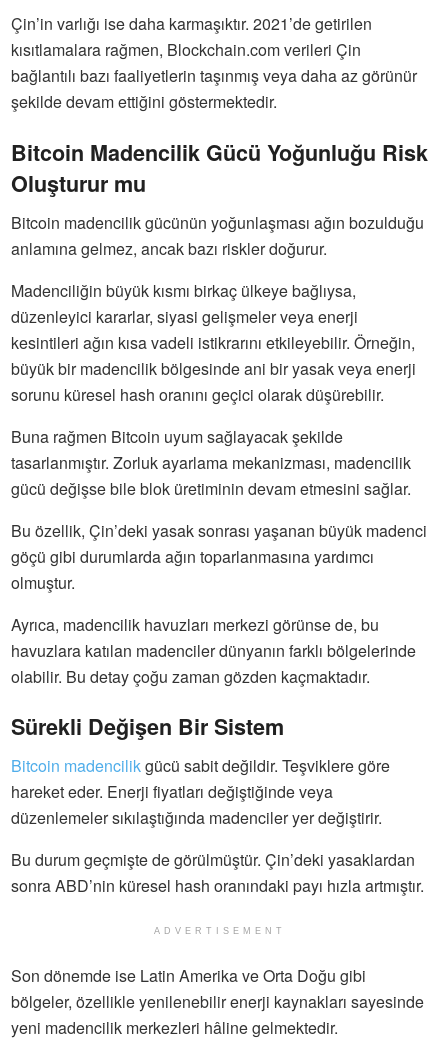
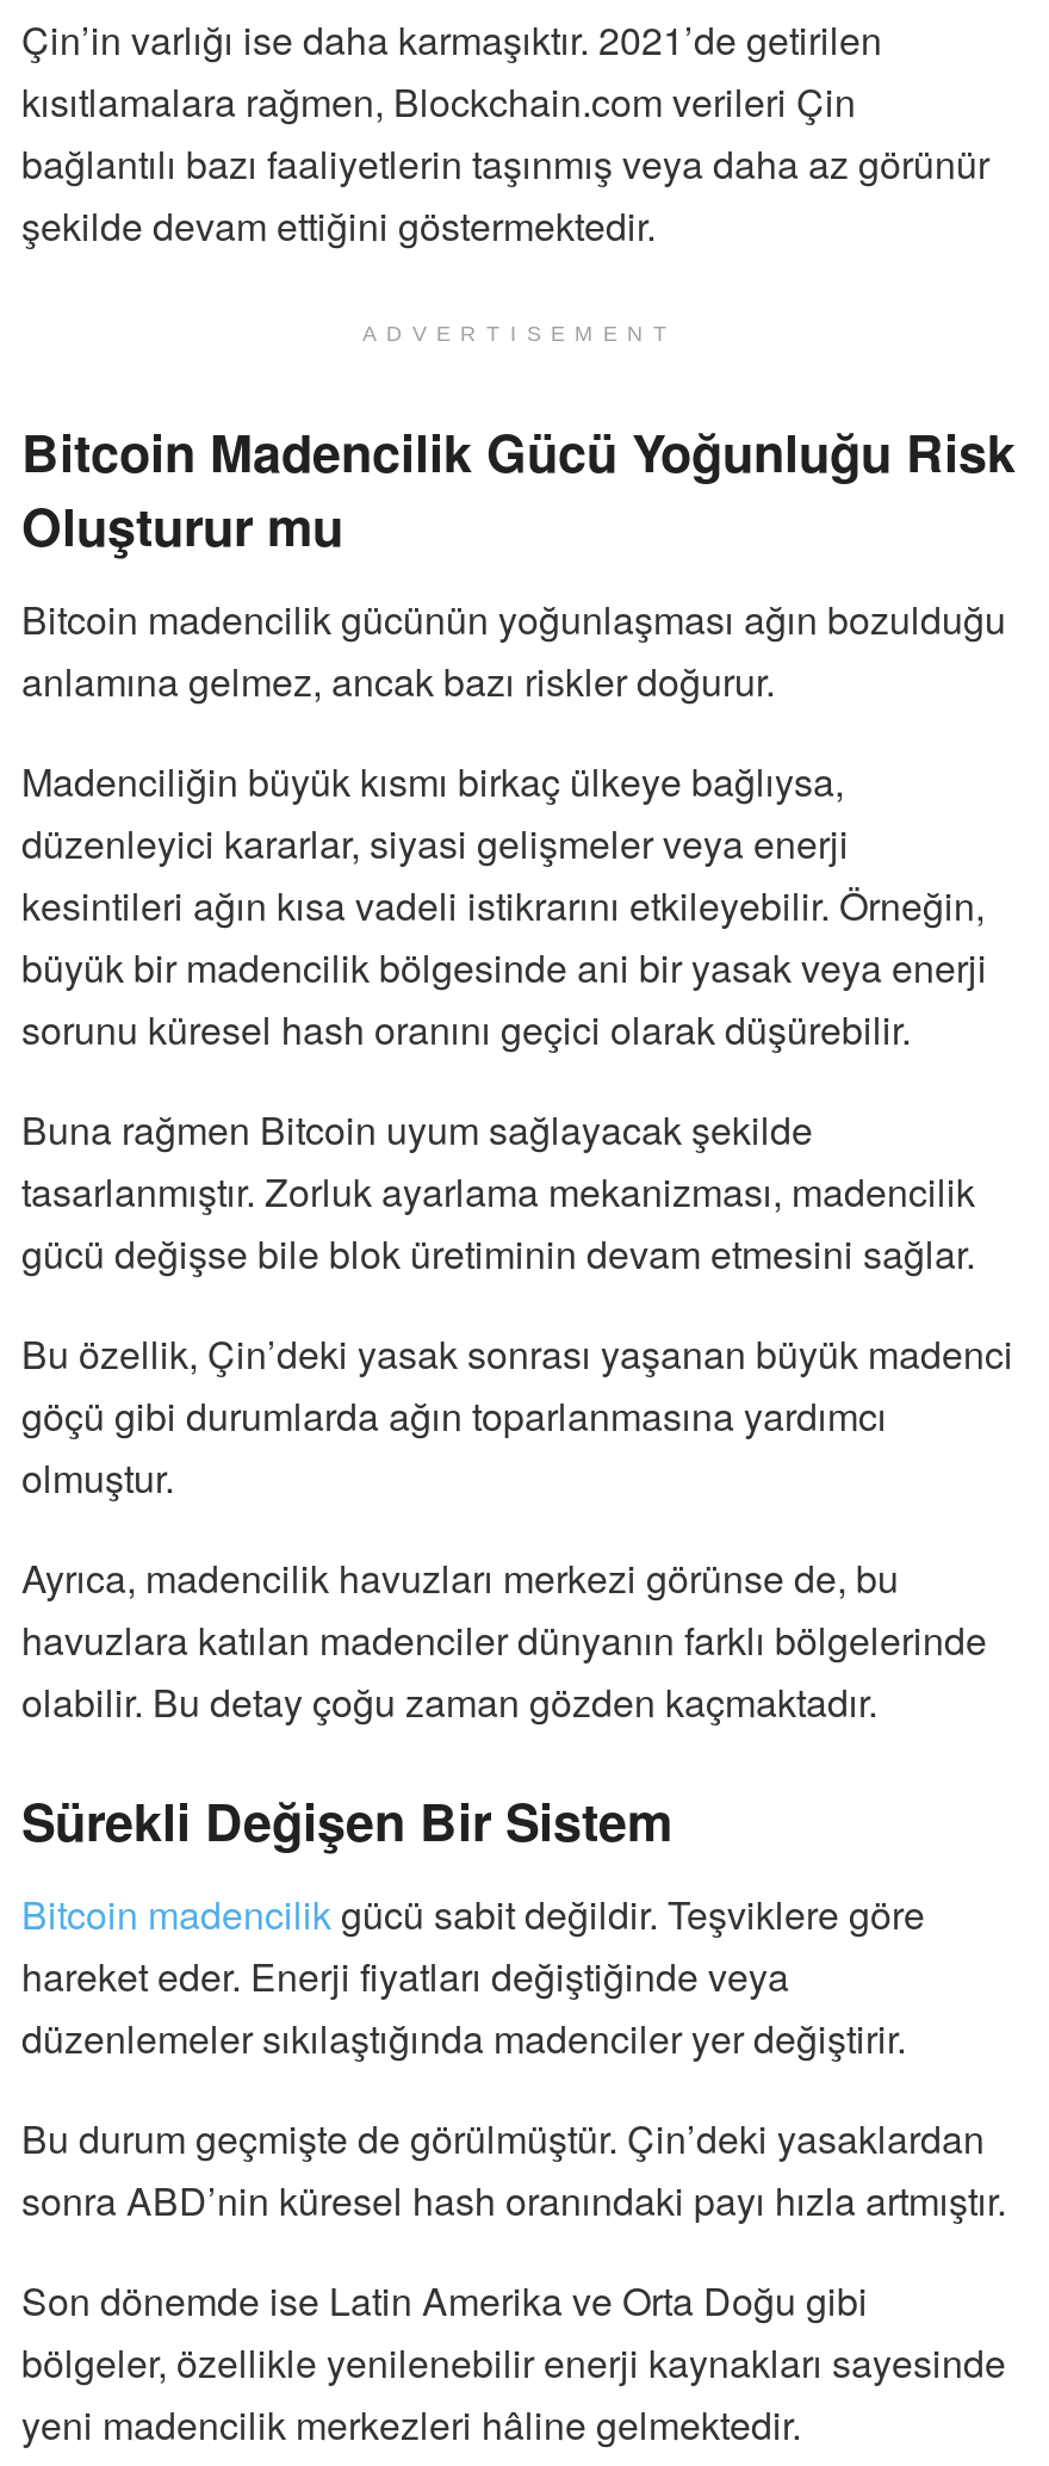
moved [11,137,428,897] -> [21,415,1016,2228]: Bitcoin Madencilik Gücü Yoğunluğu Risk | Oluşturur mu | Bitcoin madencilik gücünün yoğunlaşması ağın bozulduğu | ... | Bu durum geçmişte de görülmüştür. Çin’deki yasaklardan | sonra ABD’nin küresel hash oranındaki payı hızla artmıştır.
moved [154,926,286,936] -> [362,323,677,347]: ADVERTISEMENT

